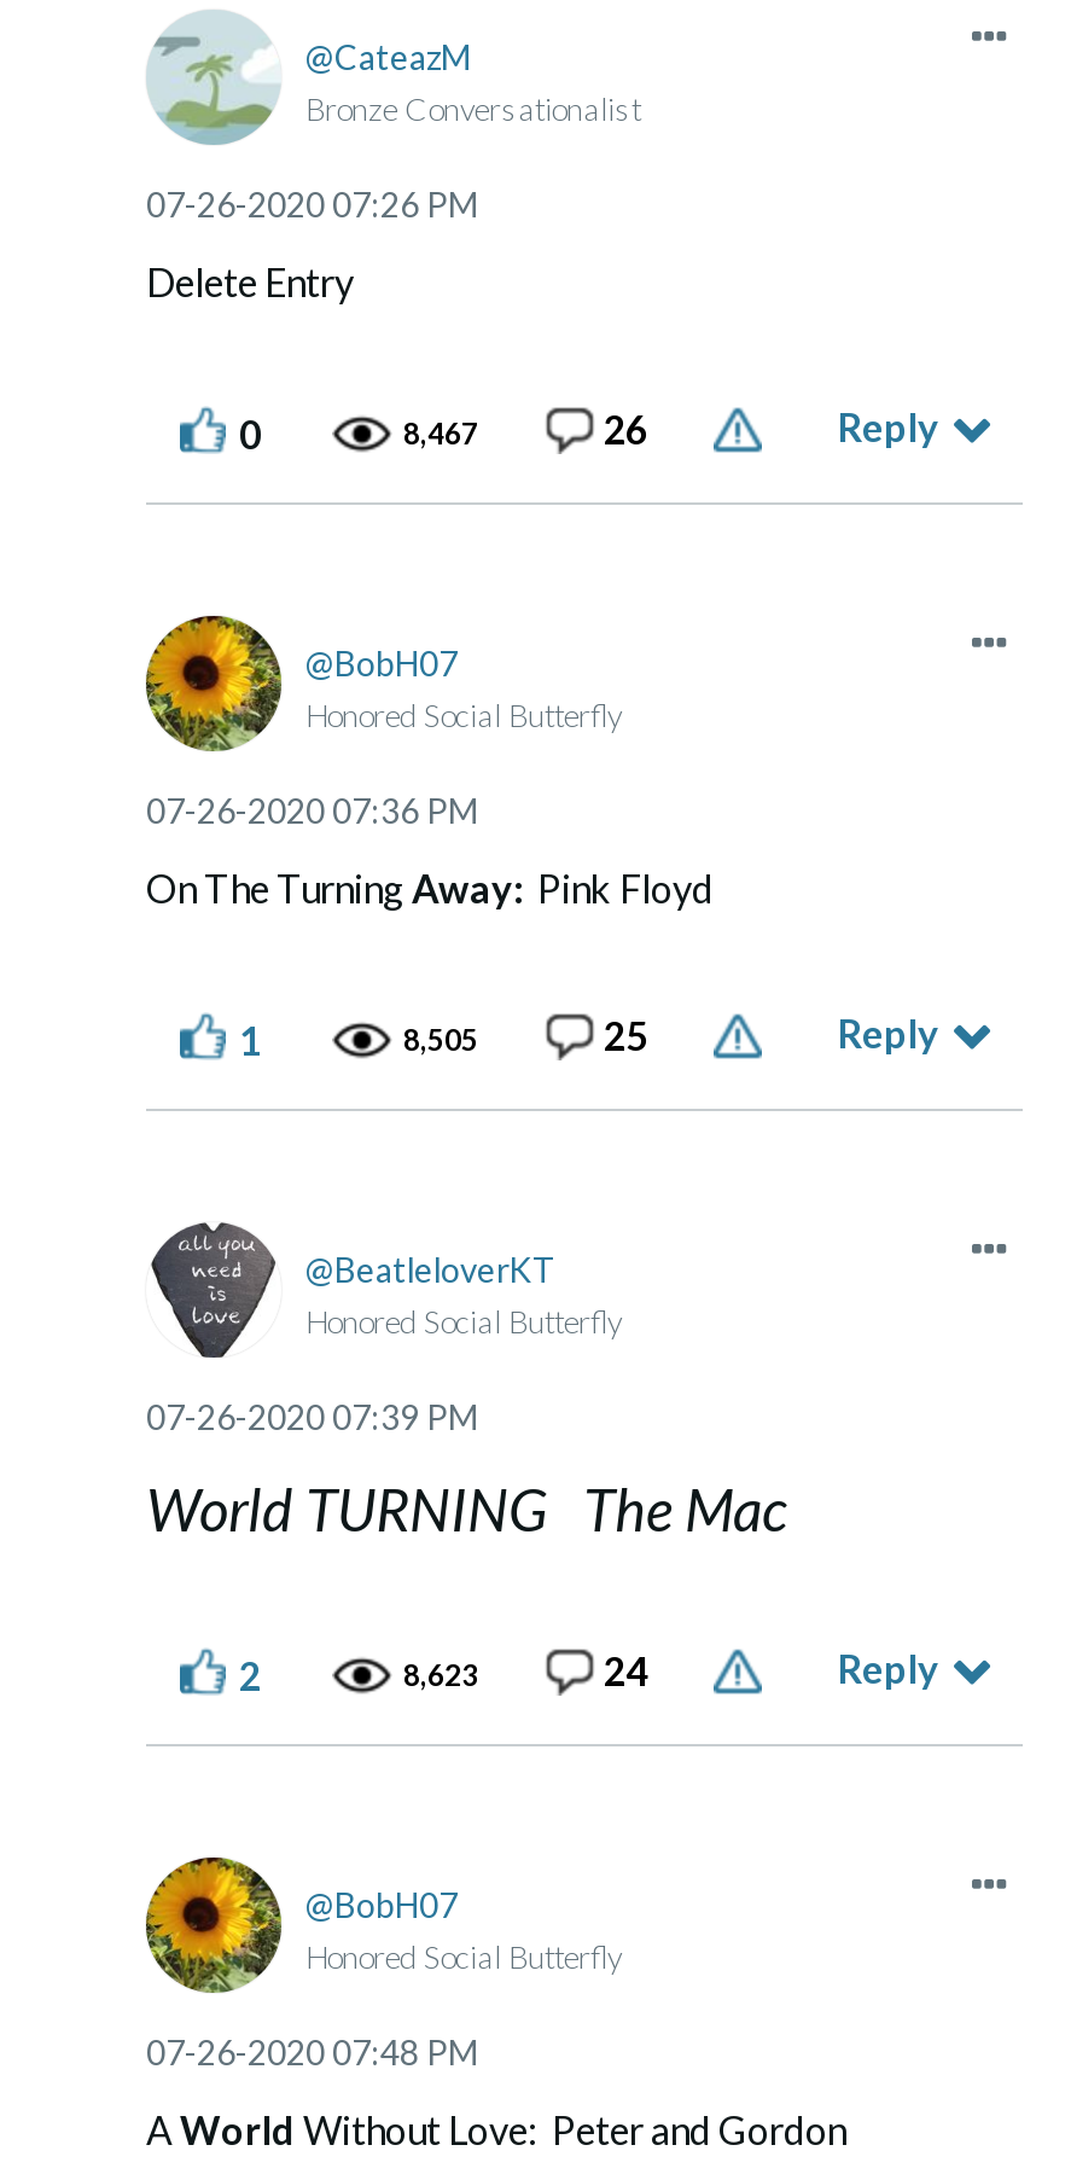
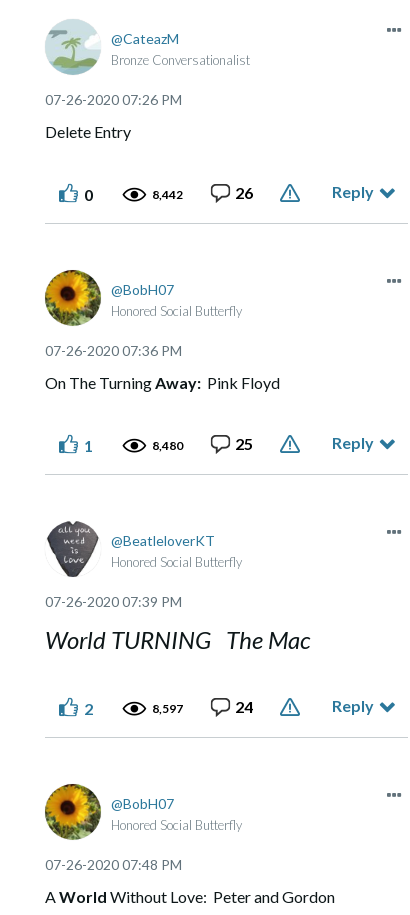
[403,415,478,451] 8,467 -> [151,187,182,202] 8,442
[403,1021,478,1057] 8,505 -> [151,438,182,453] 8,480
[403,1656,478,1693] 8,623 -> [151,701,182,716] 8,597

